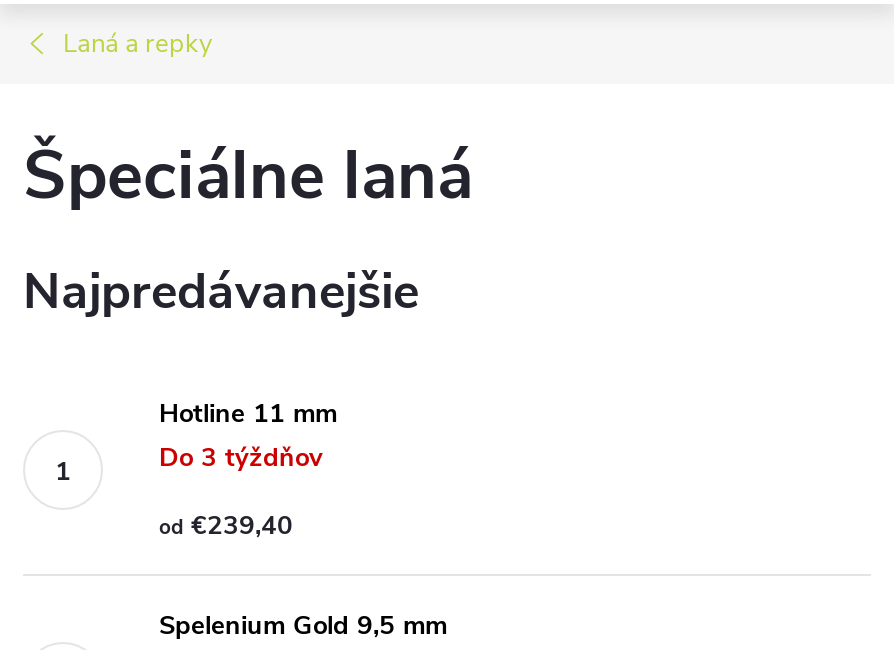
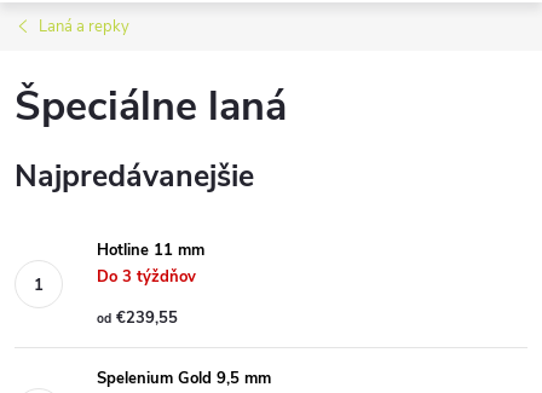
[159,508,293,544] od €239,40 -> [97,307,178,329] od €239,55

